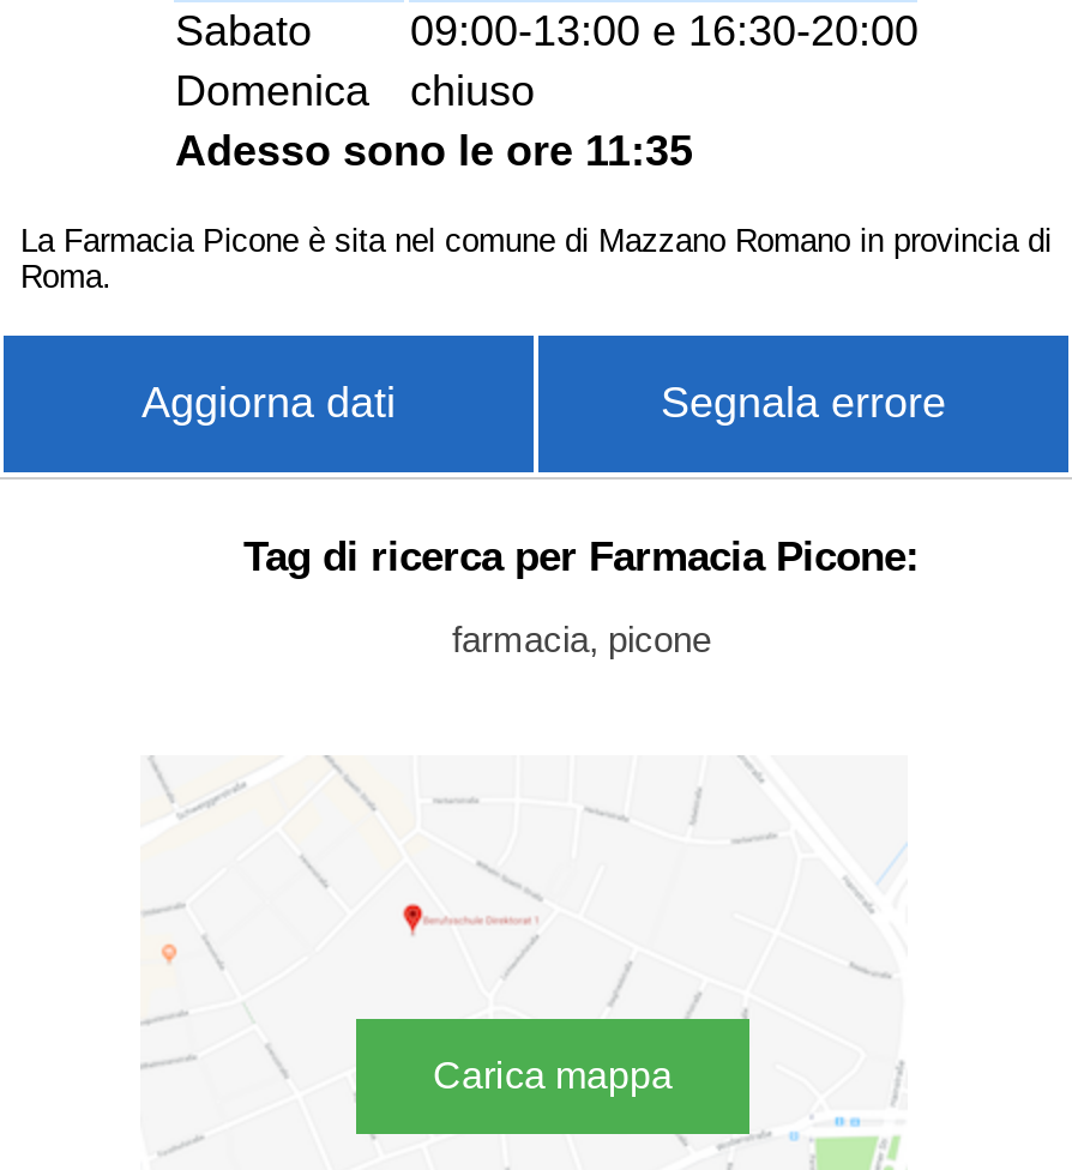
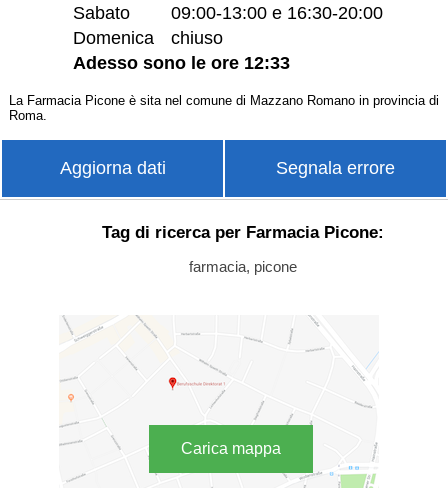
[175,127,693,175] Adesso sono le ore 11:35 -> [73,53,290,73] Adesso sono le ore 12:33

